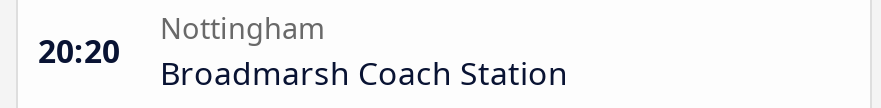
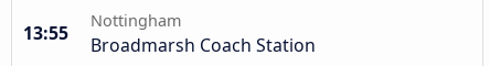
[38,29,568,95] 20:20 Broadmarsh Coach Station -> [23,21,316,57] 13:55 Broadmarsh Coach Station

